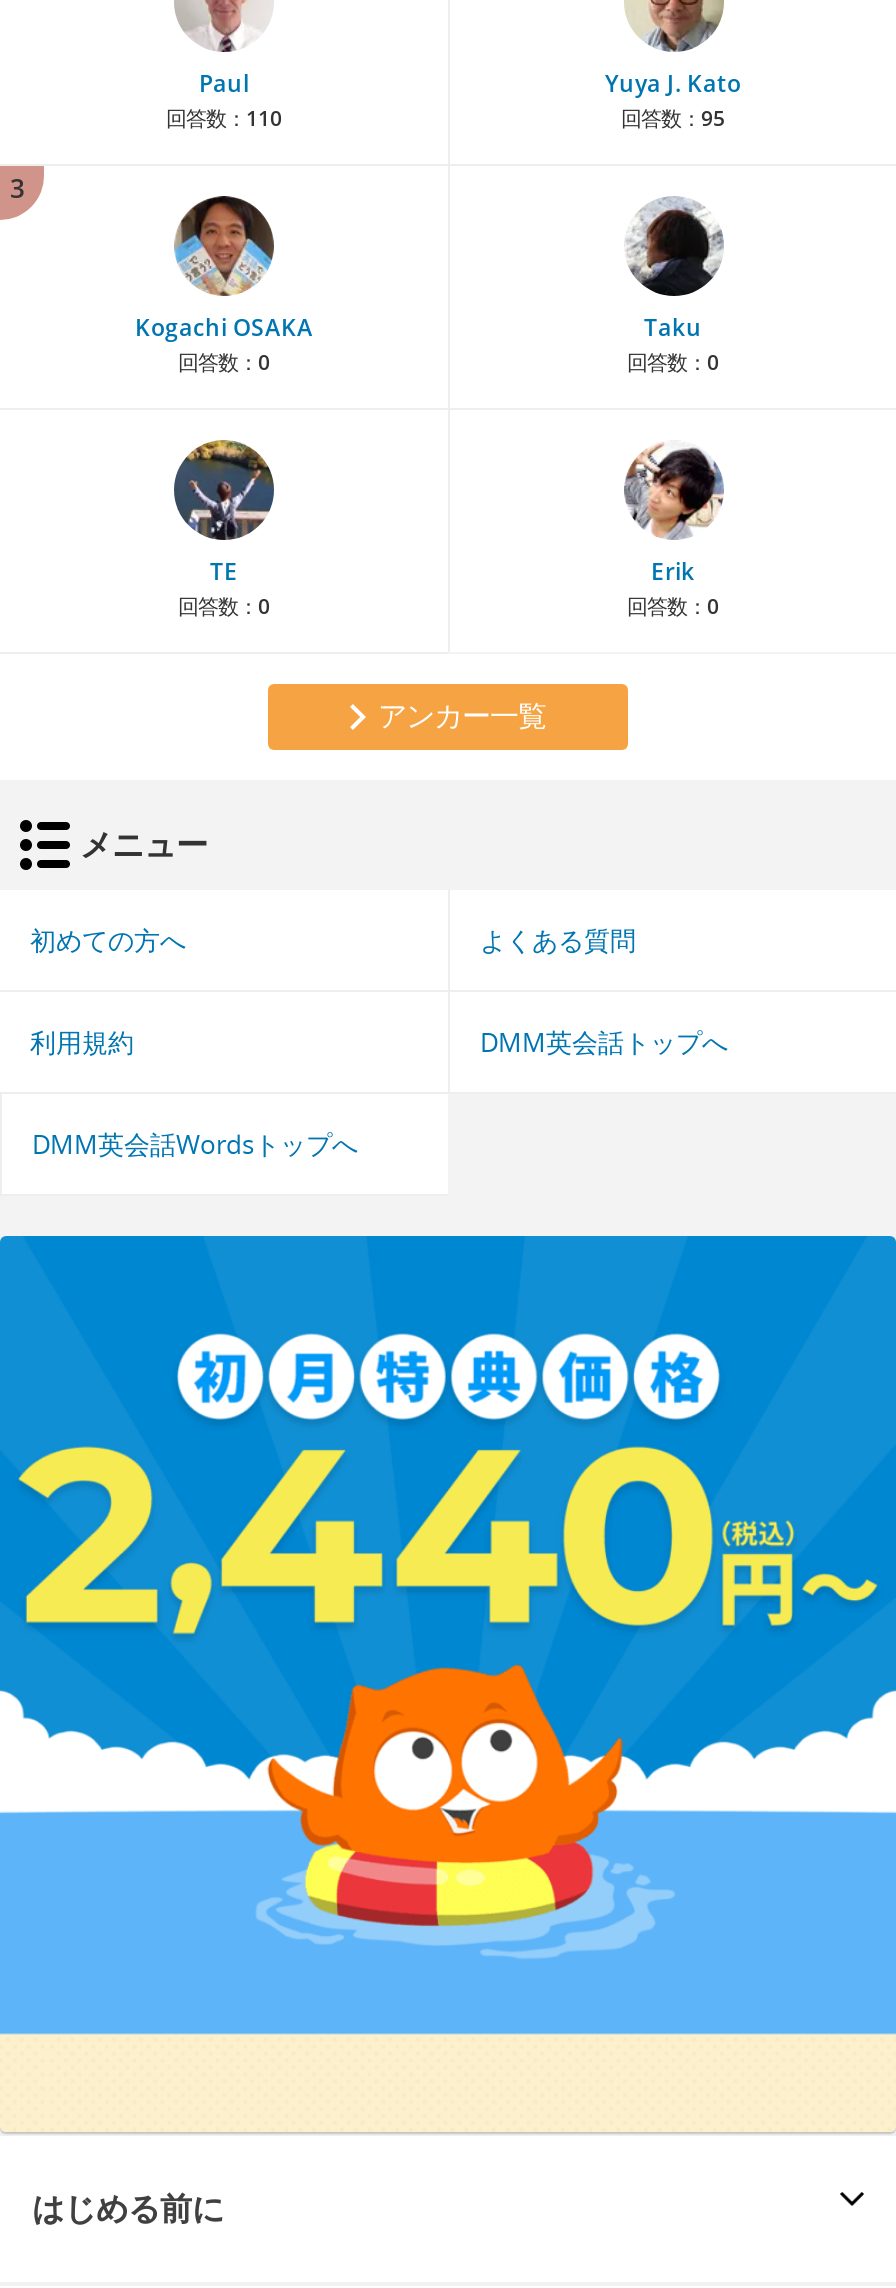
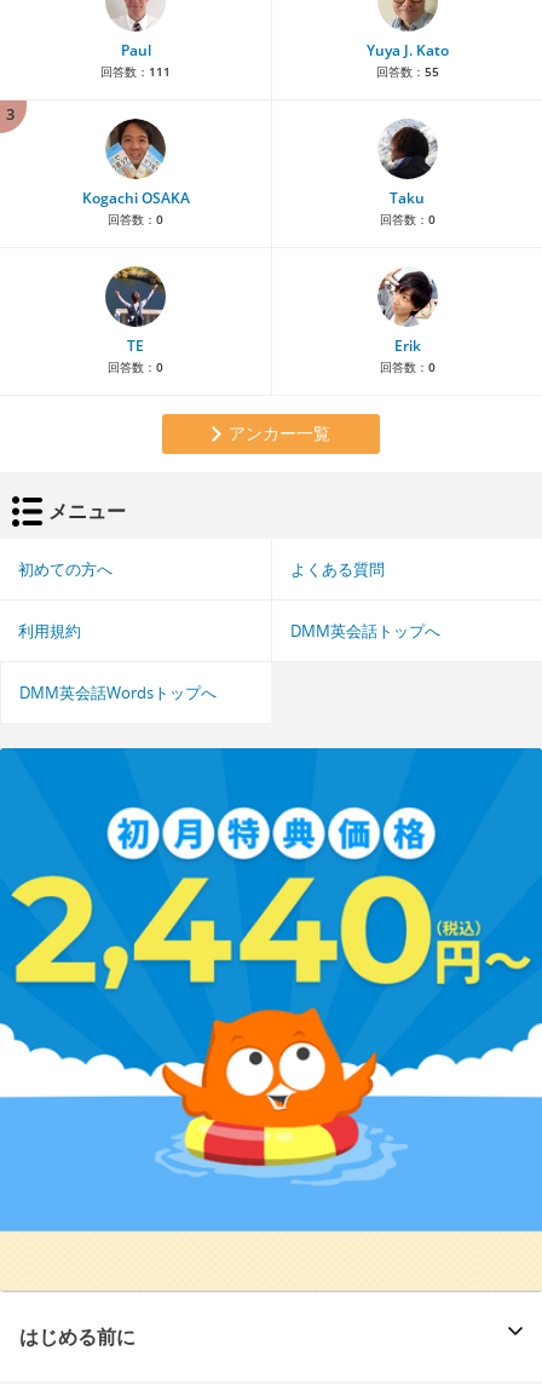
[166,104,282,132] 回答数：110 -> [100,63,171,80] 回答数：111
[621,104,725,132] 回答数：95 -> [376,63,439,80] 回答数：55

